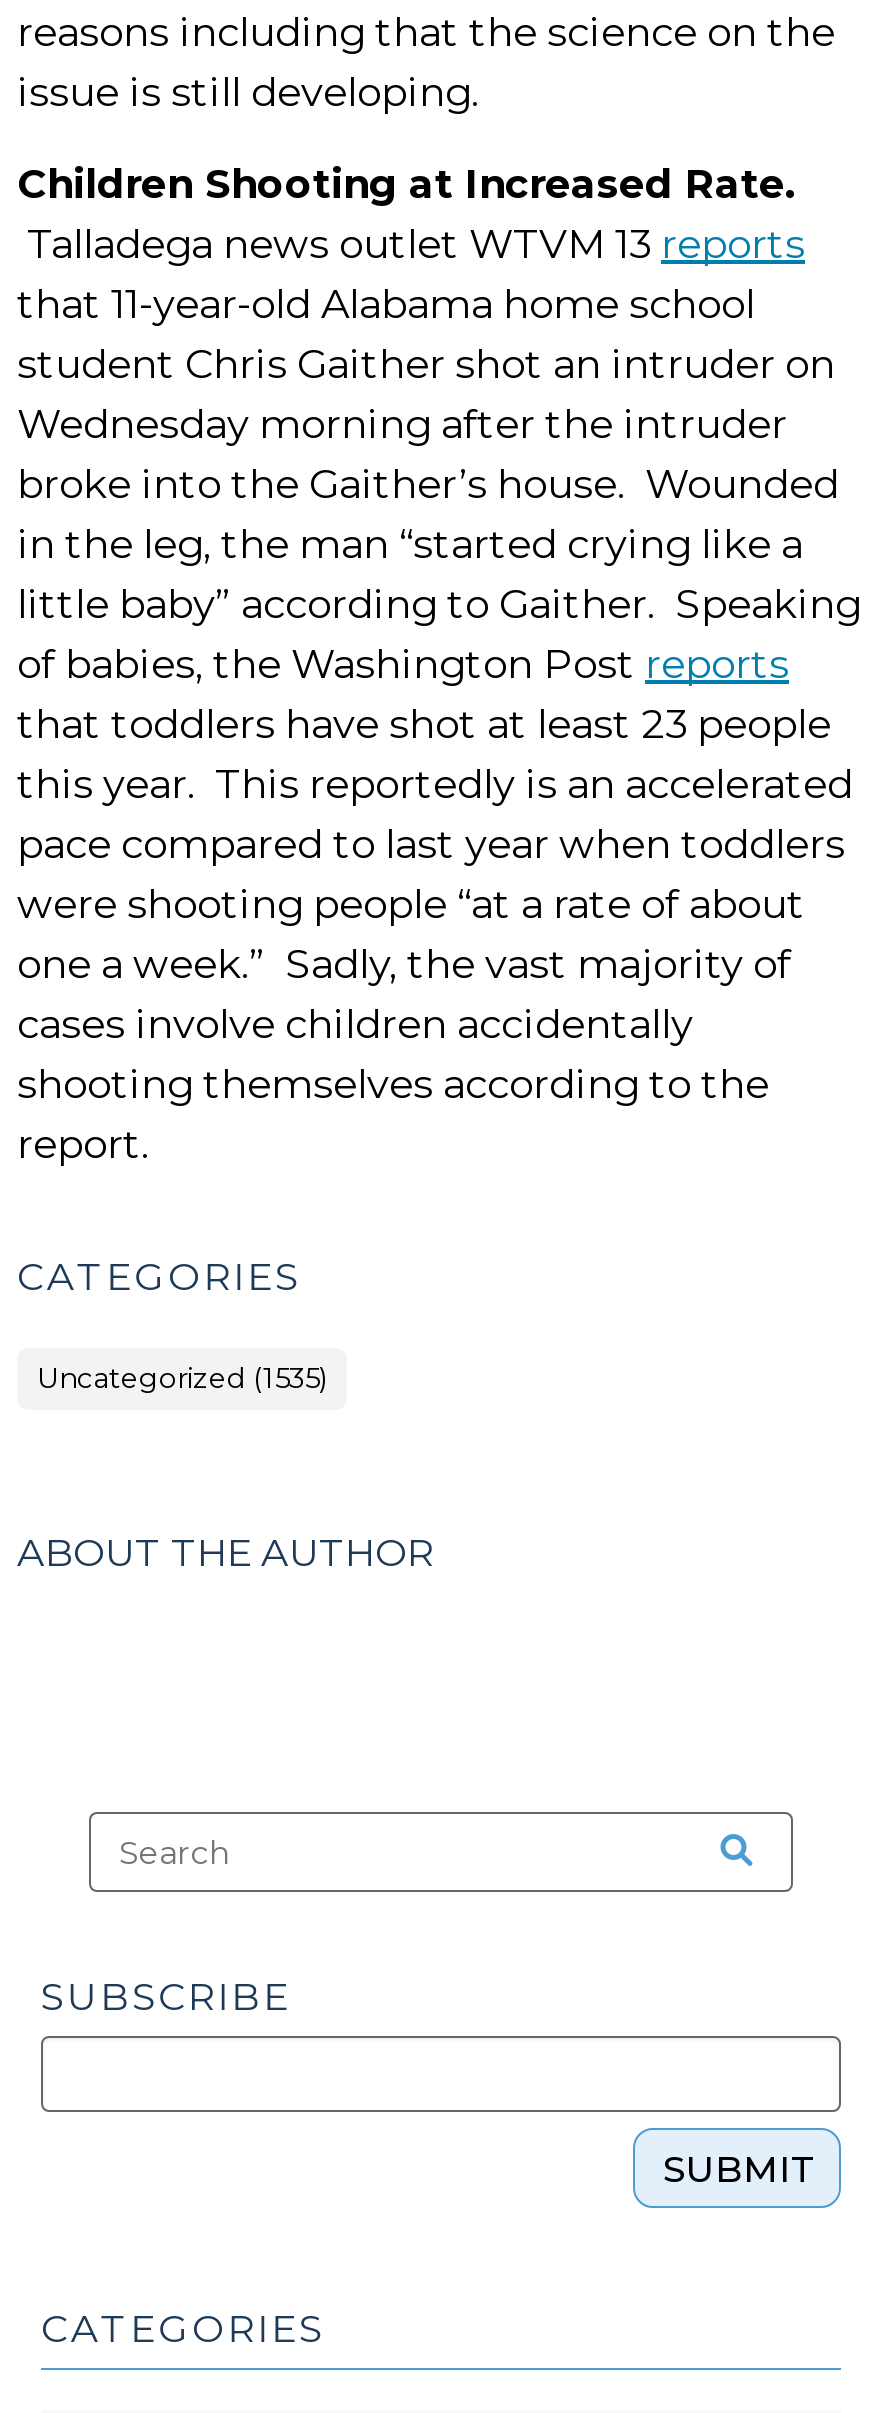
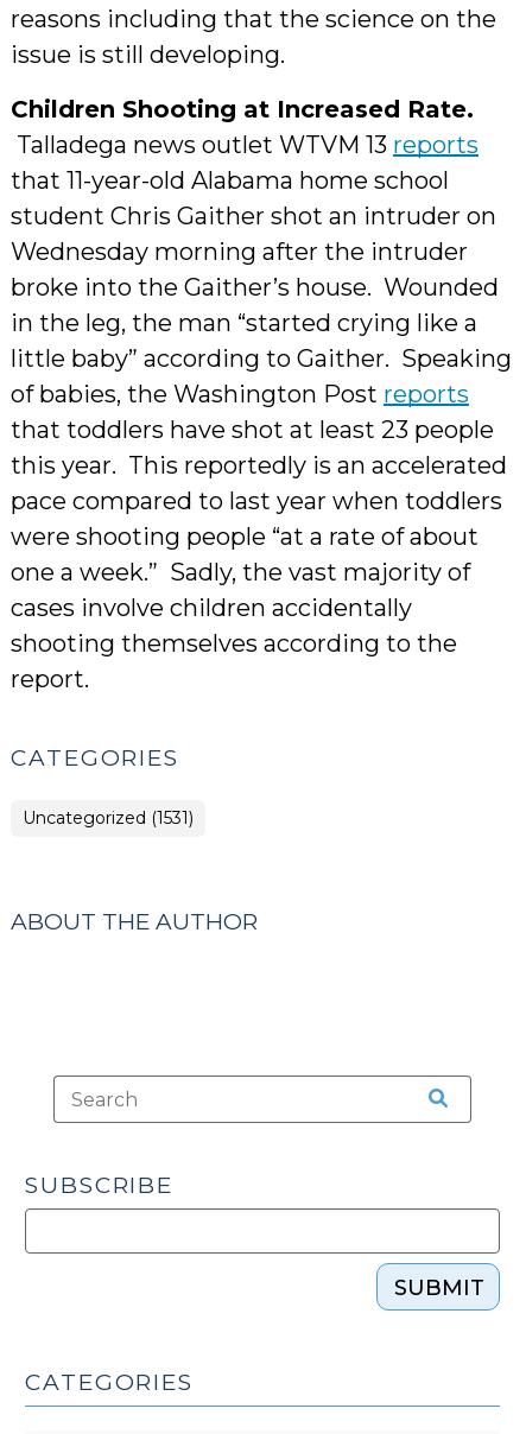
[37,1360,327,1396] Uncategorized (1535) -> [23,807,194,829] Uncategorized (1531)

